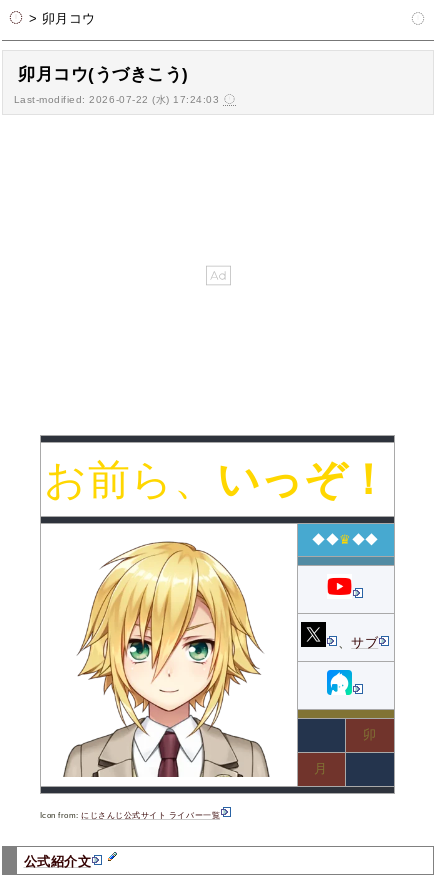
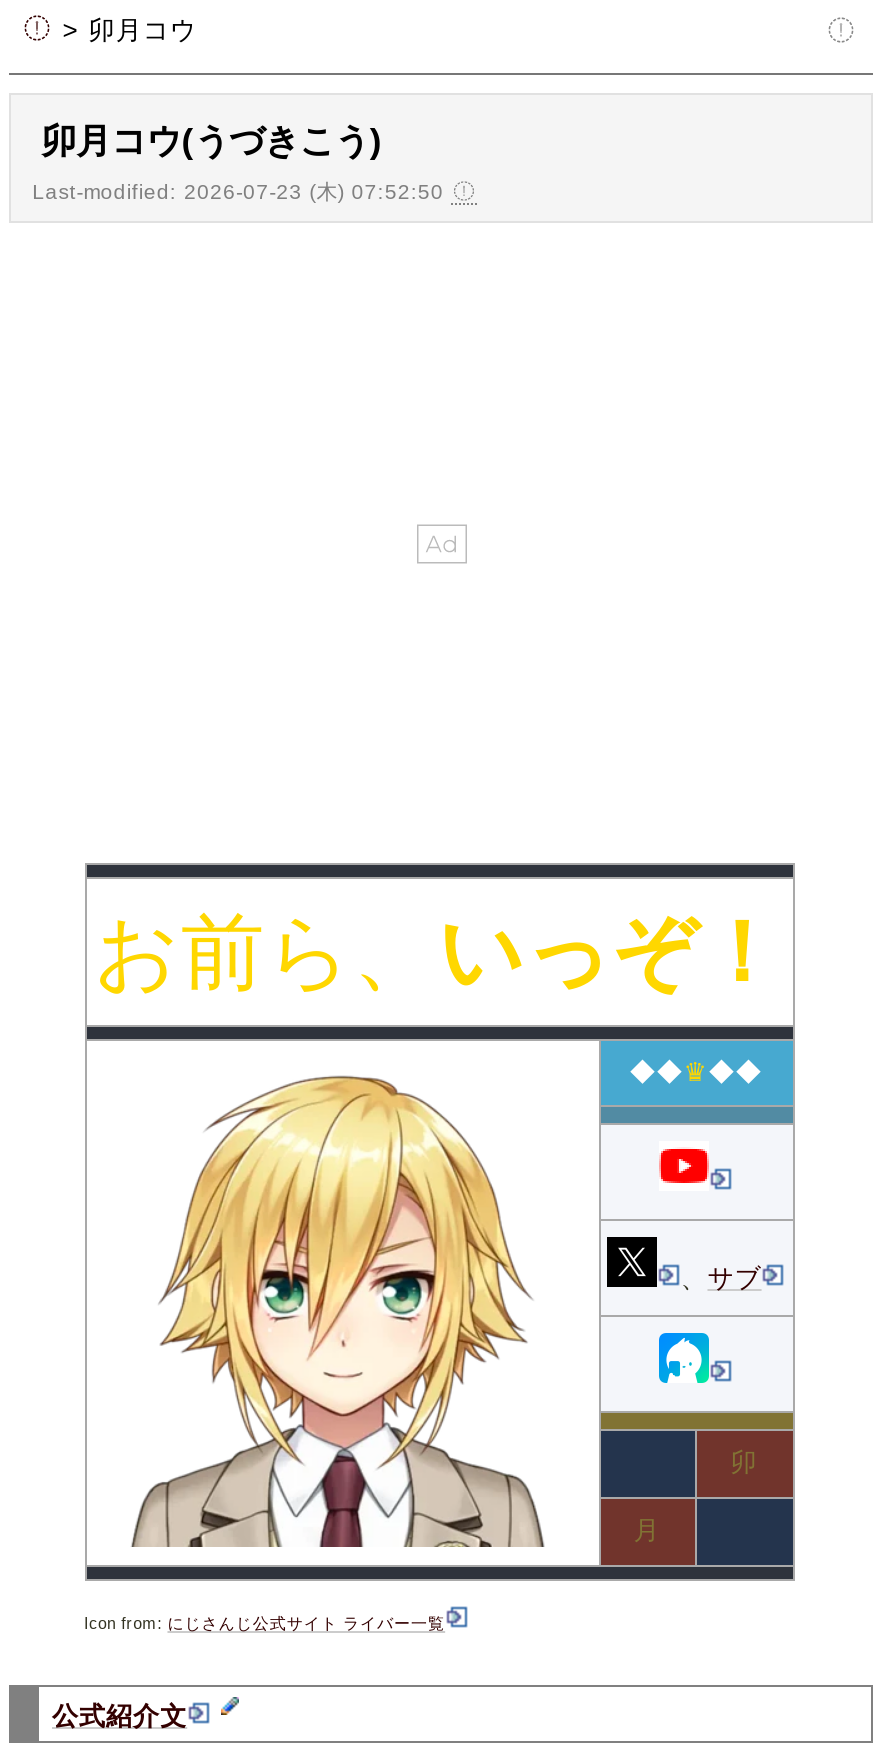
[14,94,223,105] Last-modified: 2026-07-22 (水) 17:24:03 -> [32,180,451,202] Last-modified: 2026-07-23 (木) 07:52:50

